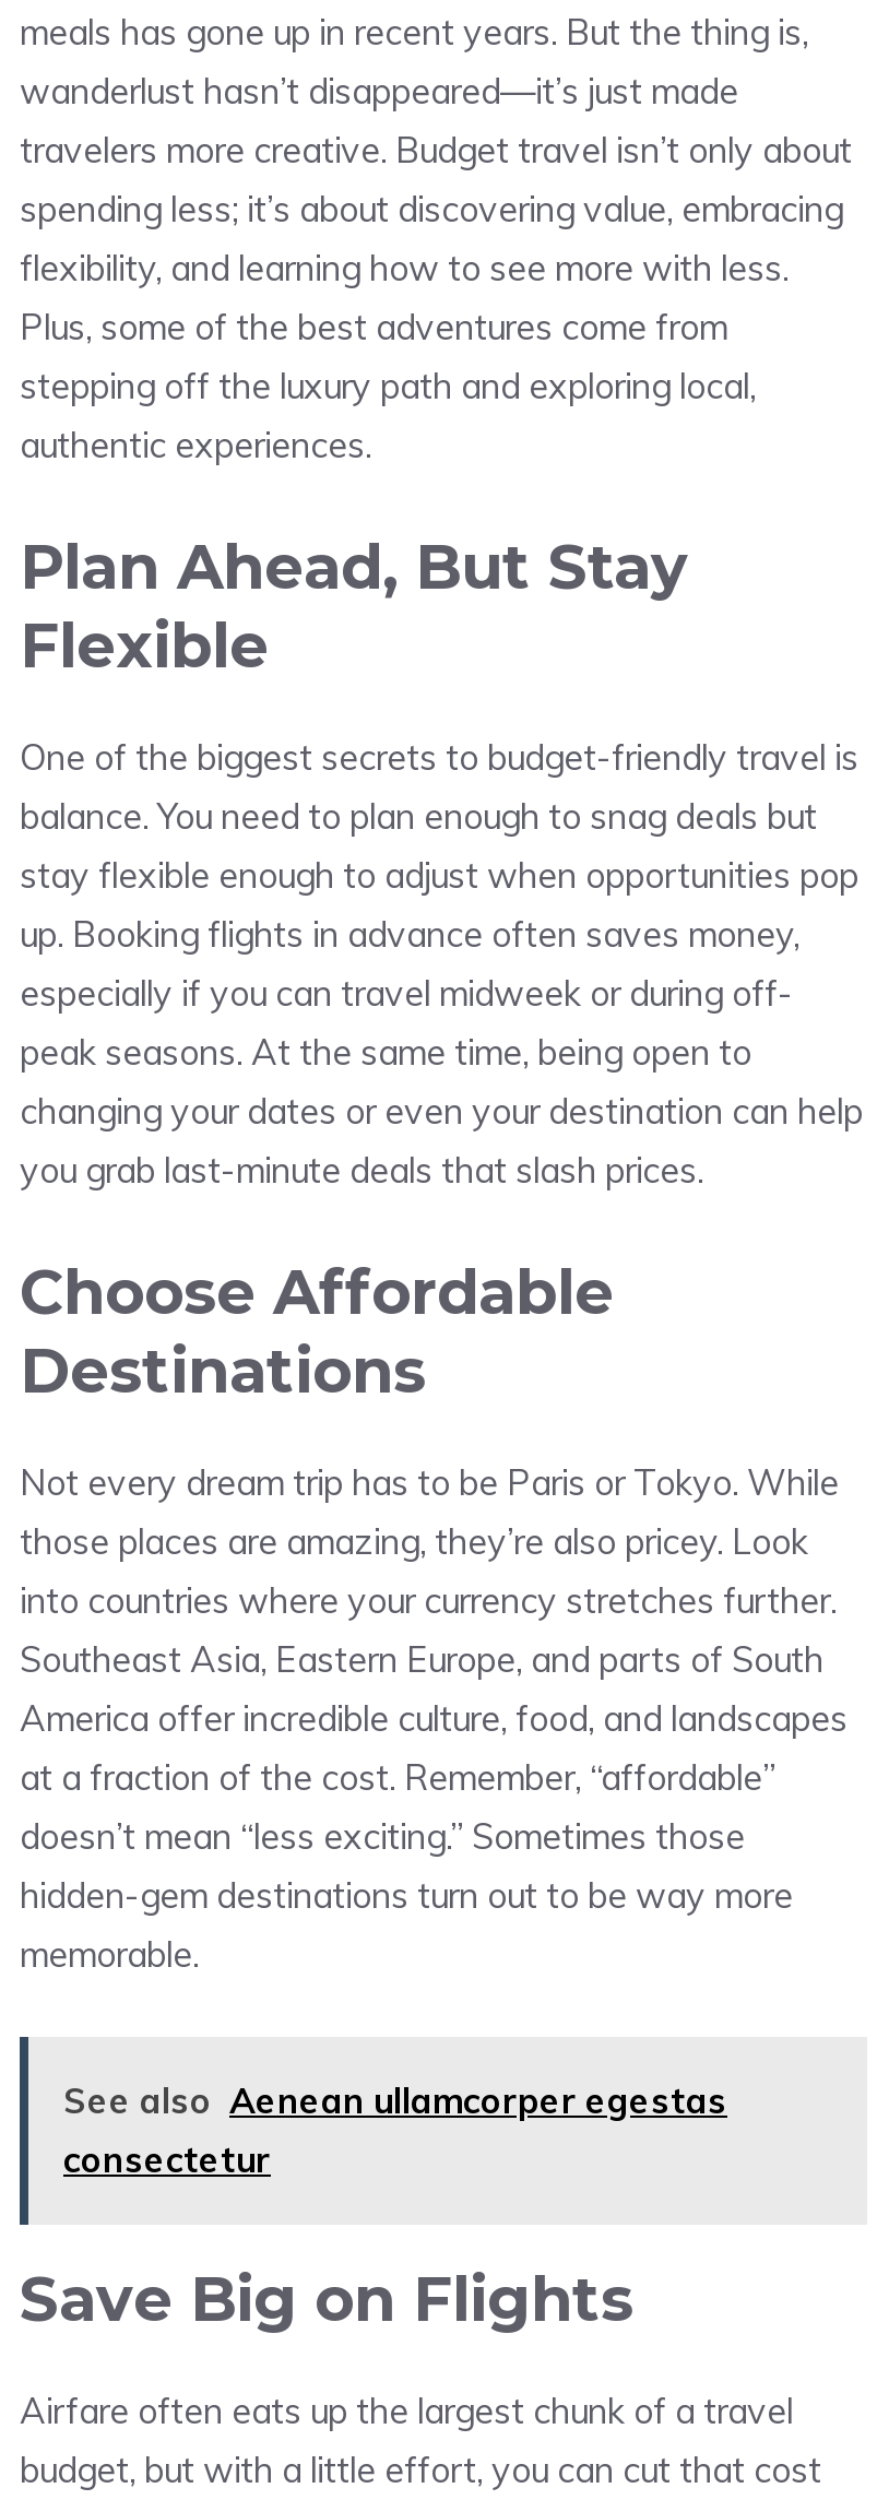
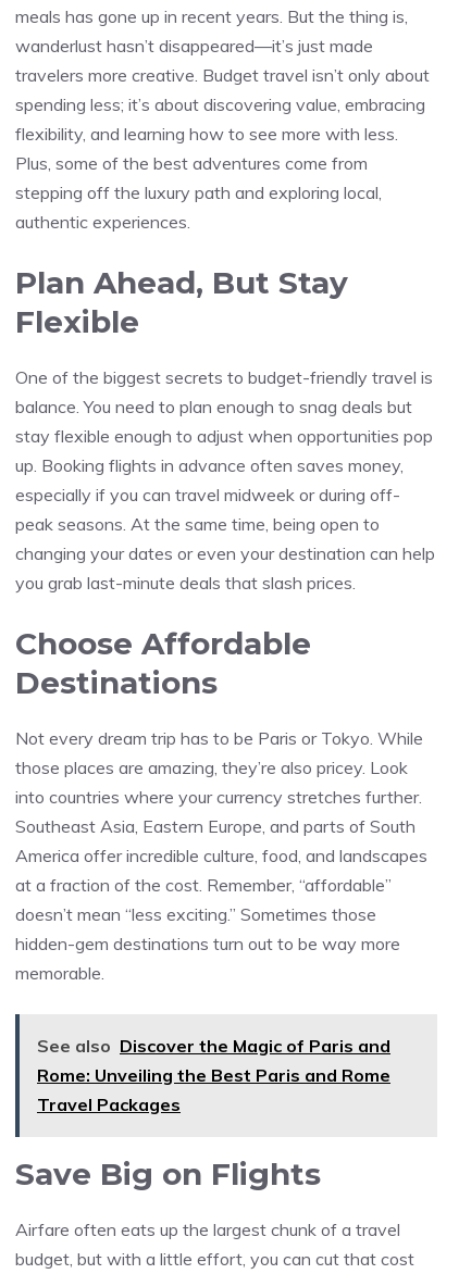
[63,2078,727,2181] See also Aenean ullamcorper egestas | consectetur -> [37,1035,390,1115] See also Discover the Magic of Paris and | Rome: Unveiling the Best Paris and Rome | Travel Packages

